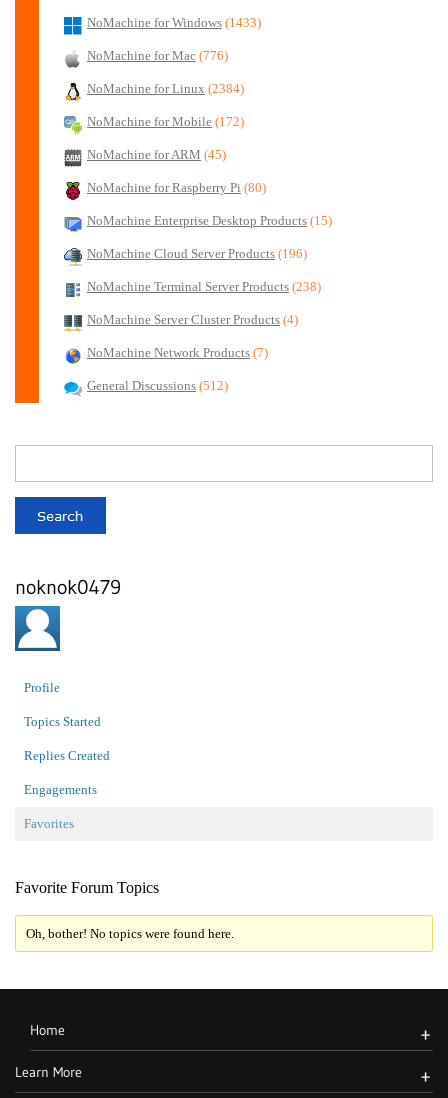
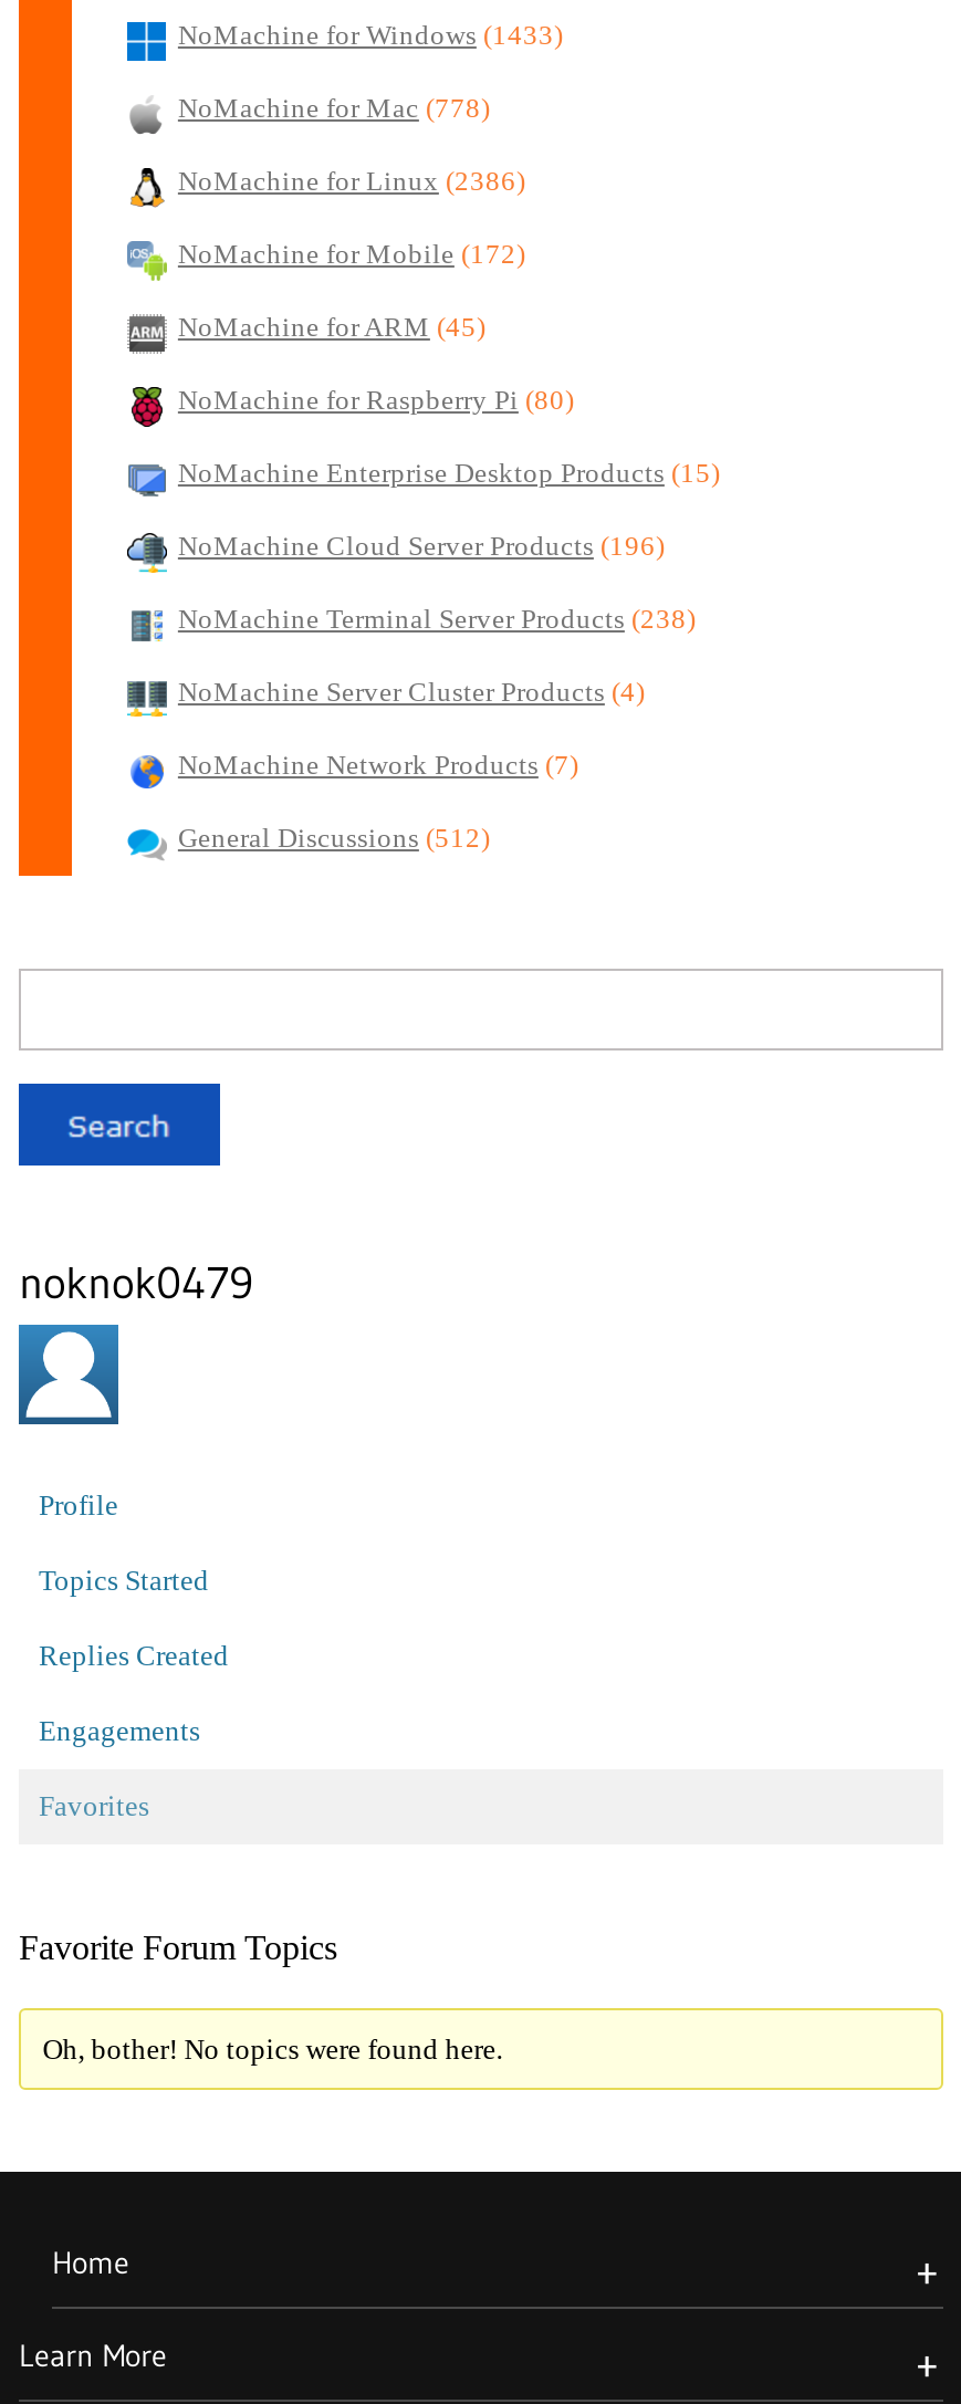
[87,49,228,63] NoMachine for Mac (776) -> [178,93,490,124] NoMachine for Mac (778)
[87,82,244,96] NoMachine for Linux (2384) -> [178,166,525,197] NoMachine for Linux (2386)

